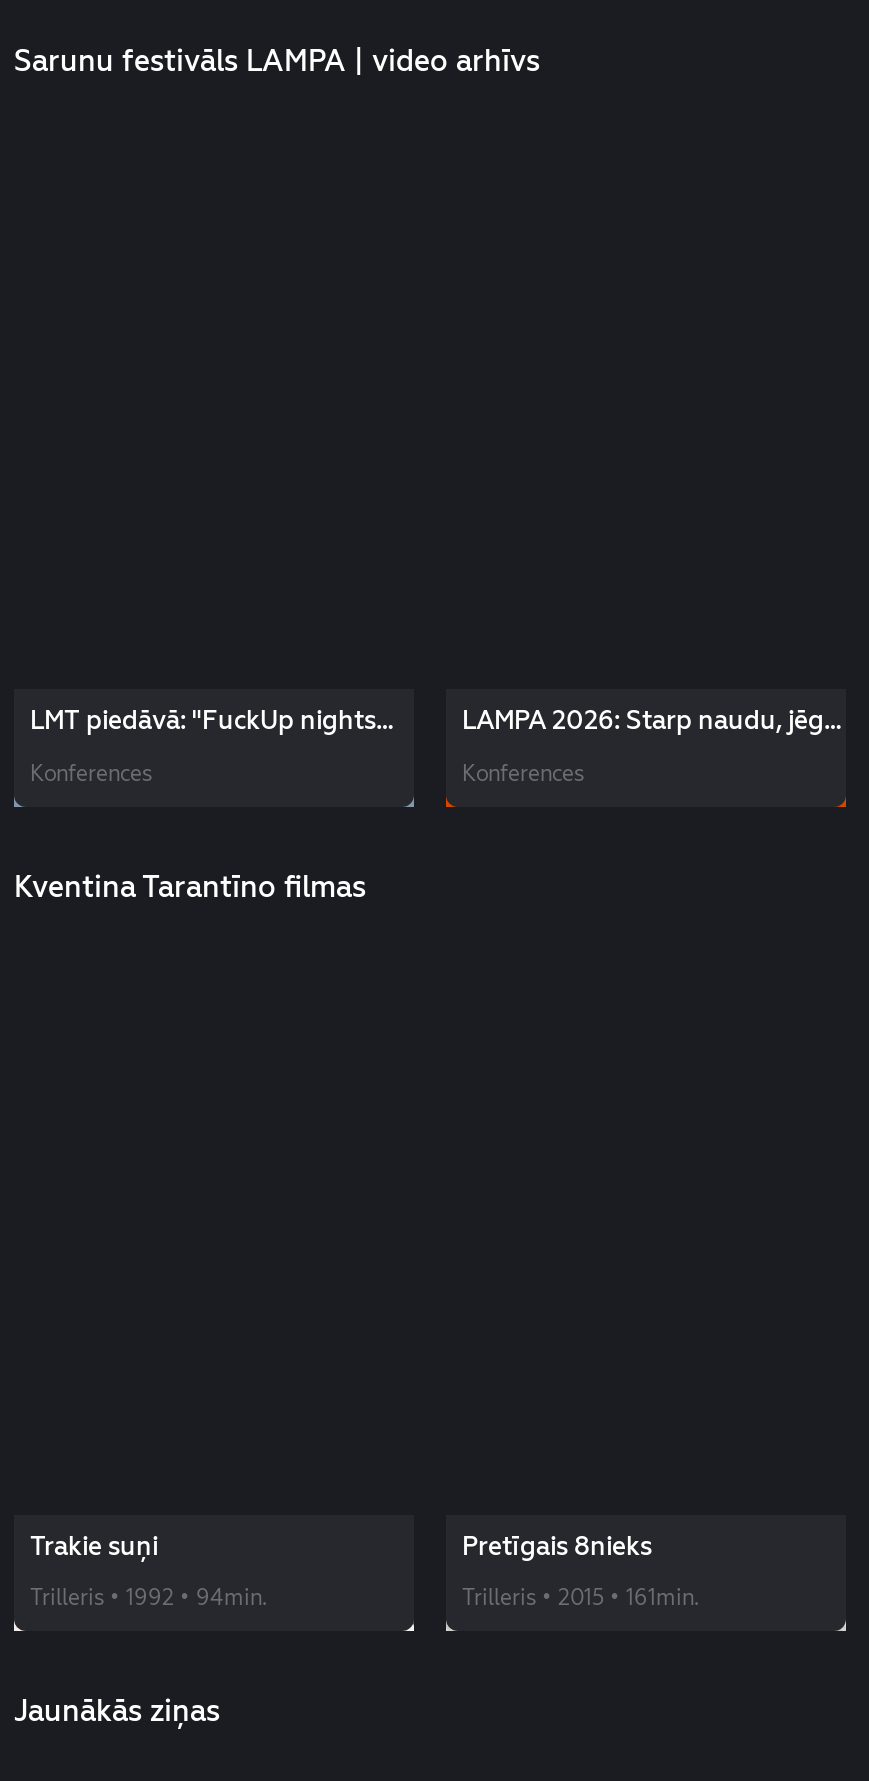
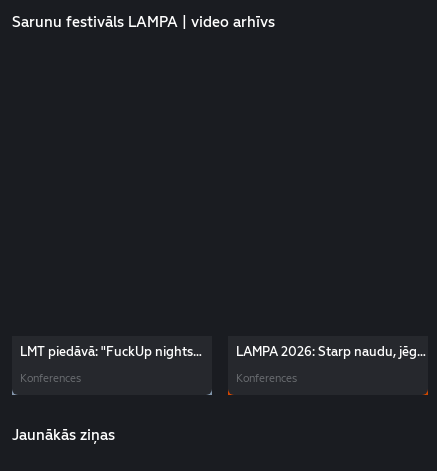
[14,866,366,904] Kventina Tarantīno filmas -> none
[30,1529,268,1612] Trakie suņi | Trilleris • 1992 • 94min. -> none
[462,1529,700,1612] Pretīgais 8nieks | Trilleris • 2015 • 161min. -> none

